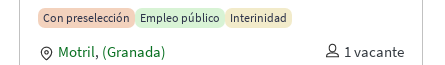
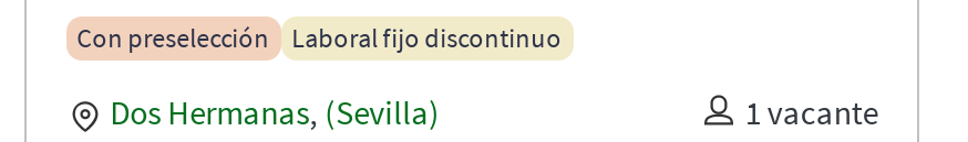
[140,10,287,25] Empleo público | Interinidad -> [292,20,562,53] Laboral fijo discontinuo
[58,42,166,61] Motril, (Granada) -> [110,91,440,133] Dos Hermanas, (Sevilla)

